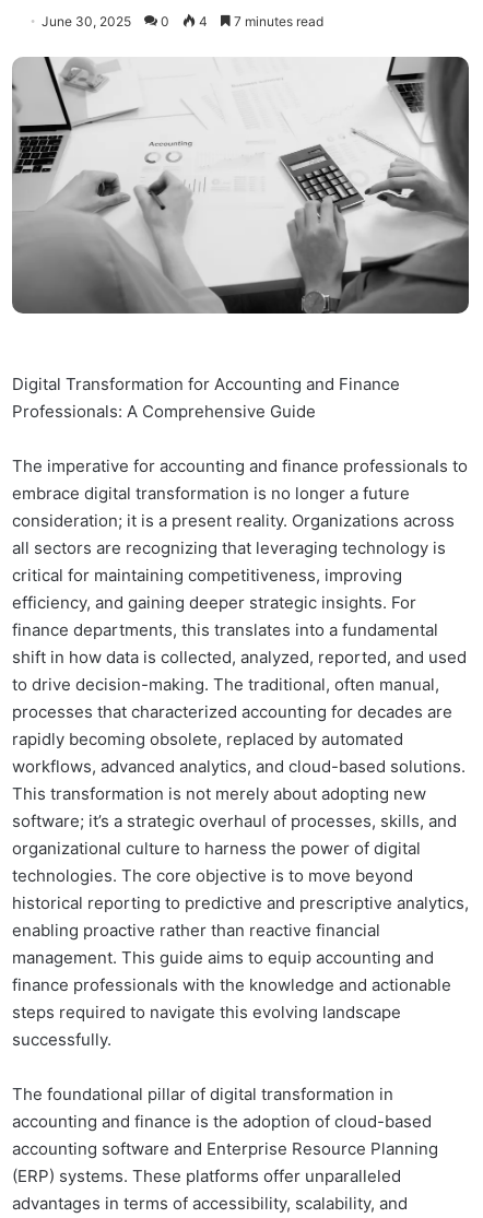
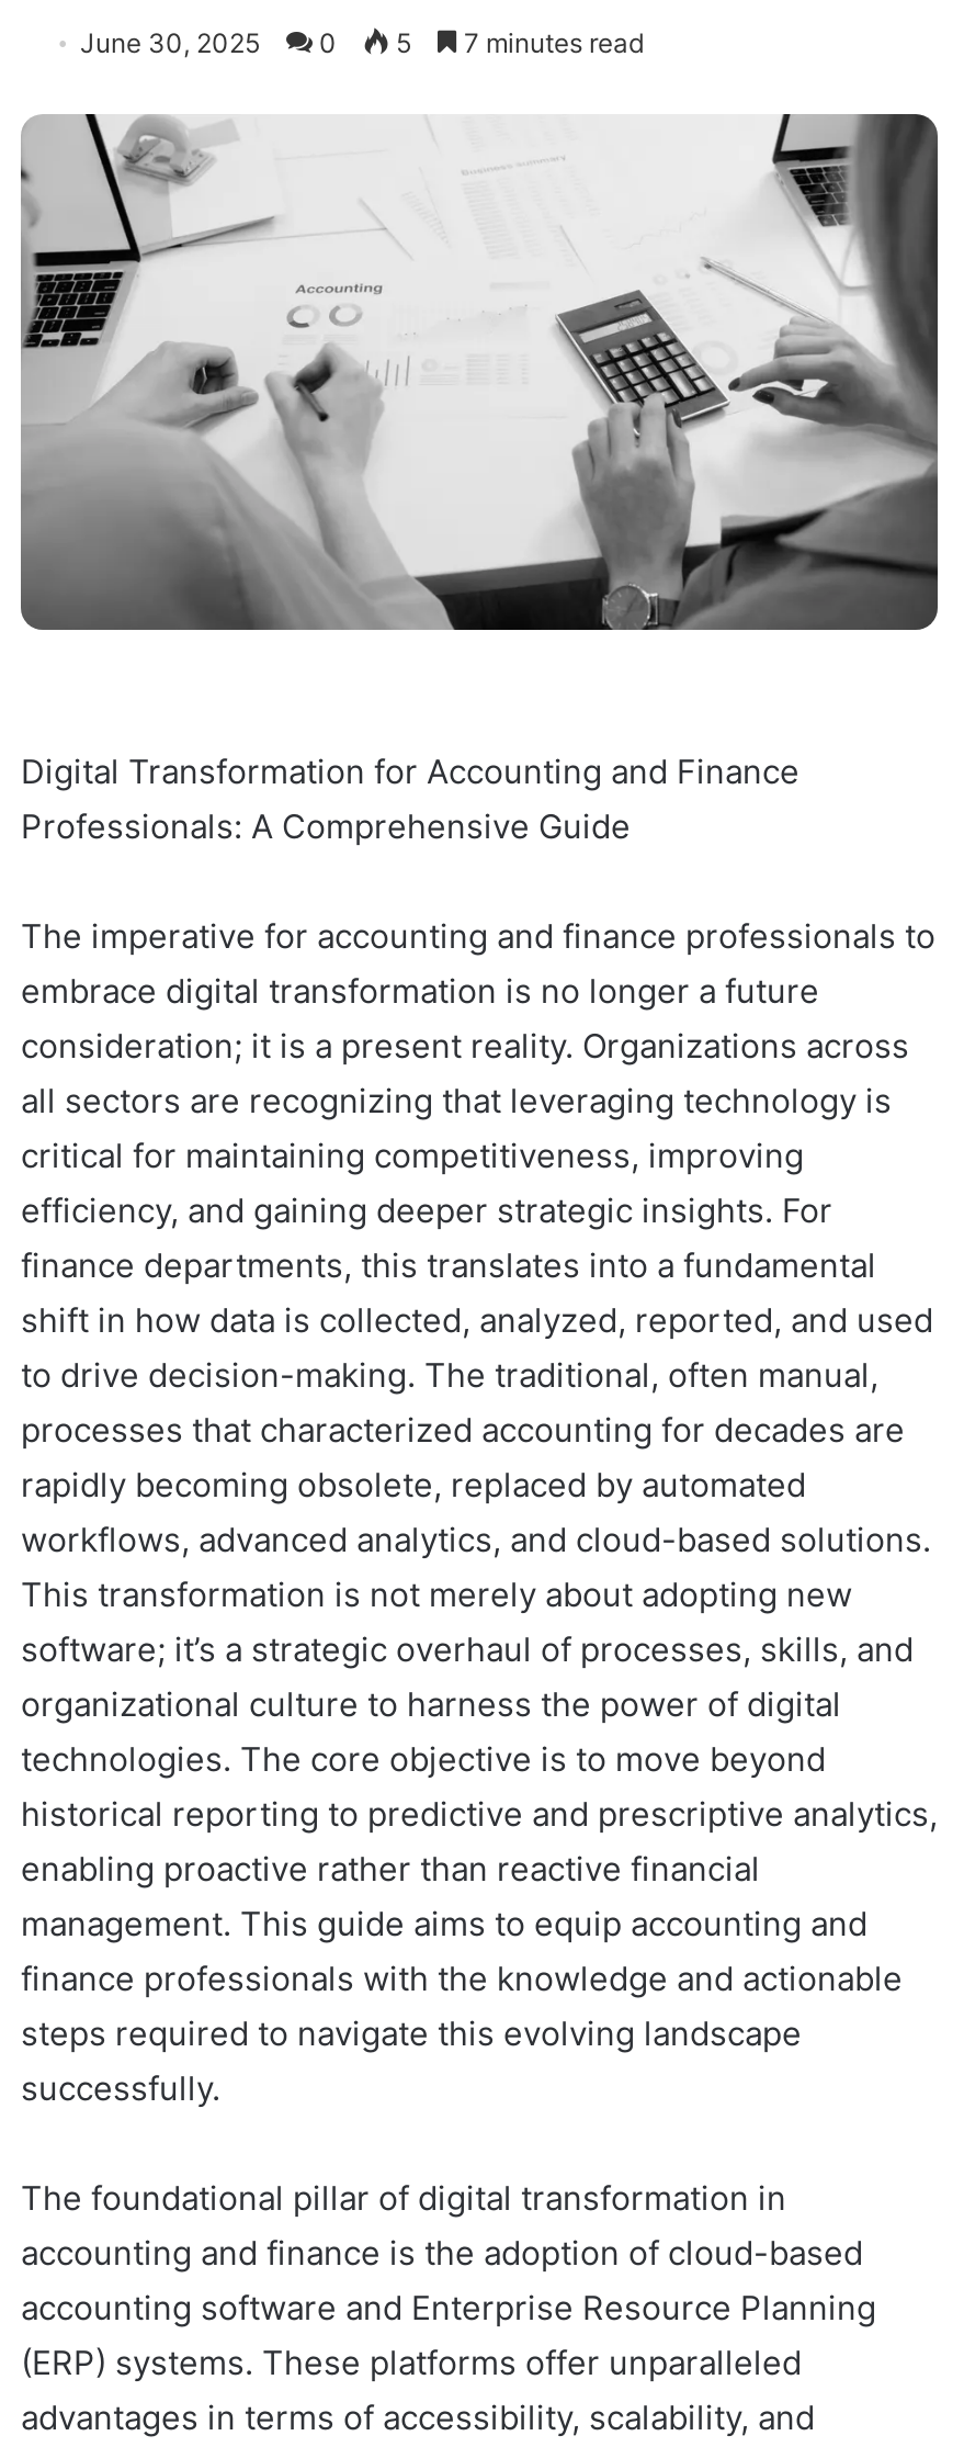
[42,13,323,29] June 30, 2025 0 4 7 minutes read -> [80,26,644,59] June 30, 2025 0 5 7 minutes read

